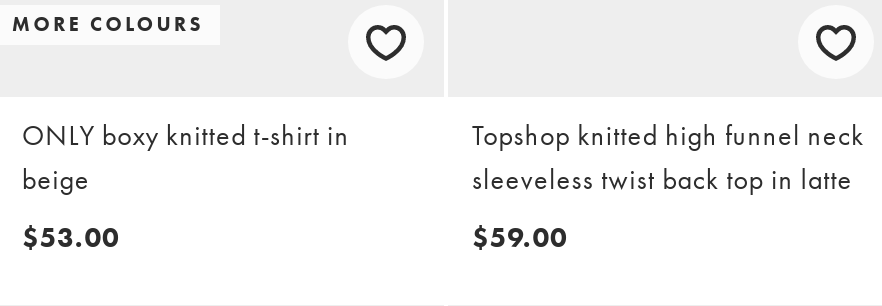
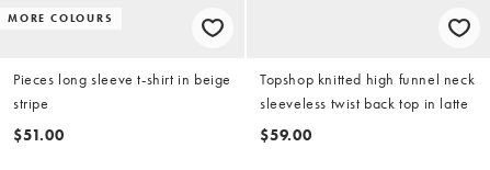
[22,117,350,197] ONLY boxy knitted t-shirt in | beige -> [13,69,231,112] Pieces long sleeve t-shirt in beige | stripe
[22,219,120,255] $53.00 -> [13,124,64,144] $51.00

